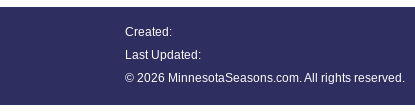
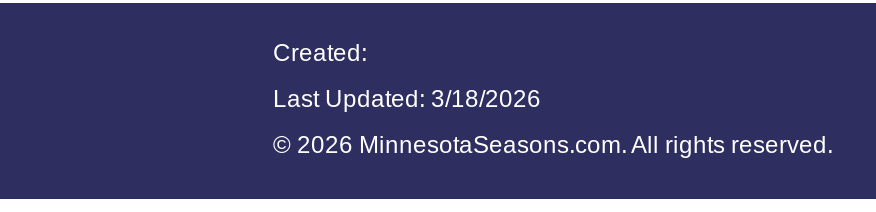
[125,48,201,62] Last Updated: -> [273,85,541,113] Last Updated: 3/18/2026

